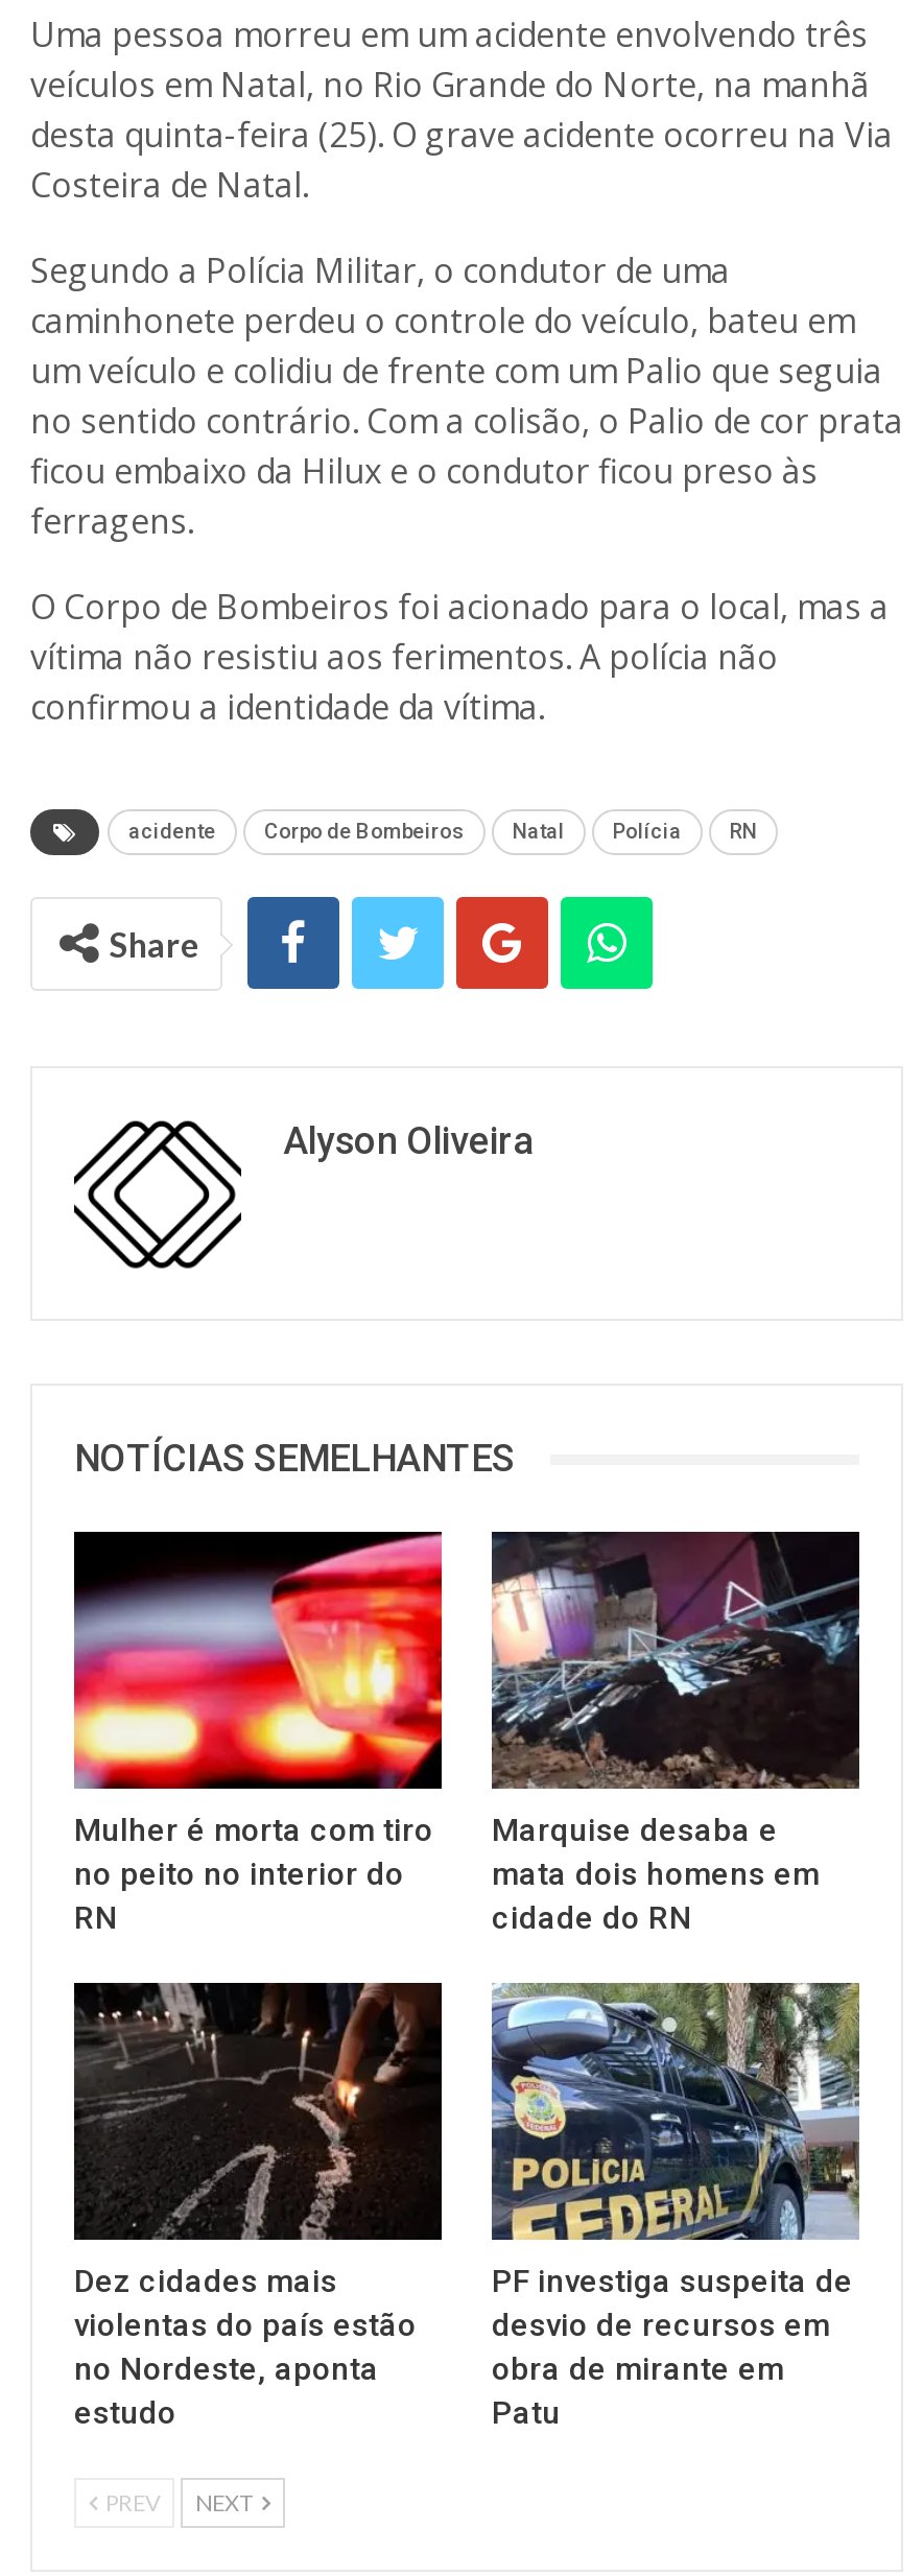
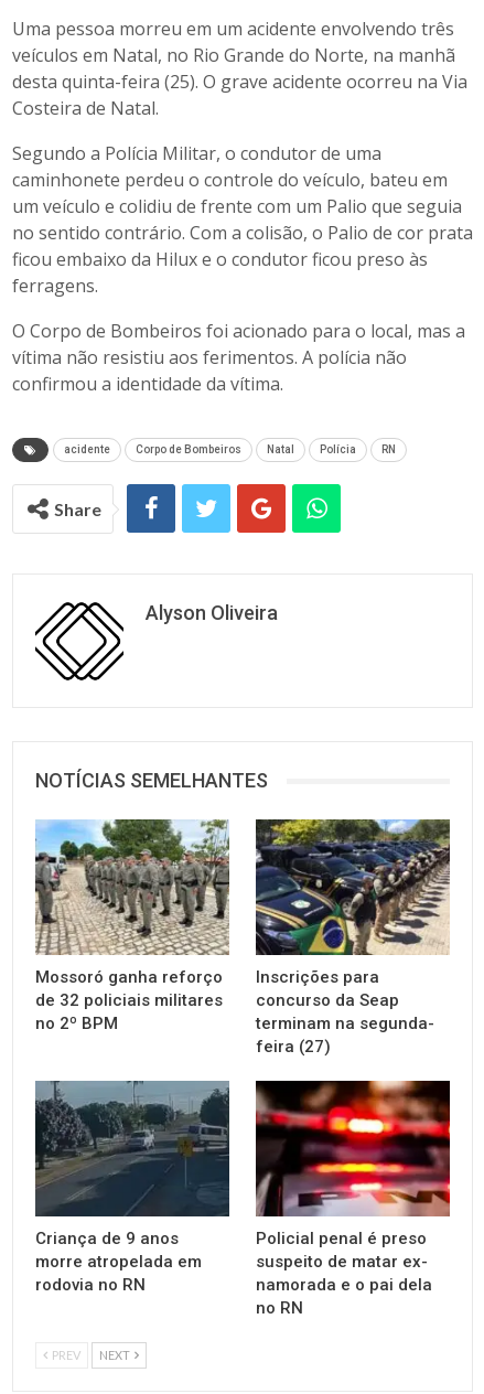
[72,1530,444,1937] [image] | Mulher é morta com tiro | no peito no interior do | RN -> [35,818,230,1033] [image] | Mossoró ganha reforço | de 32 policiais militares | no 2º BPM
[492,1530,861,1937] [image] | Marquise desaba e | mata dois homens em | cidade do RN -> [256,818,451,1057] [image] | Inscrições para | concurso da Seap | terminam na segunda- | feira (27)
[74,1981,442,2432] [image] | Dez cidades mais | violentas do país estão | no Nordeste, aponta | estudo -> [35,1080,230,1295] [image] | Criança de 9 anos | morre atropelada em | rodovia no RN
[490,1981,861,2432] [image] | PF investiga suspeita de | desvio de recursos em | obra de mirante em | Patu -> [255,1080,451,1318] [image] | Policial penal é preso | suspeito de matar ex- | namorada e o pai dela | no RN

